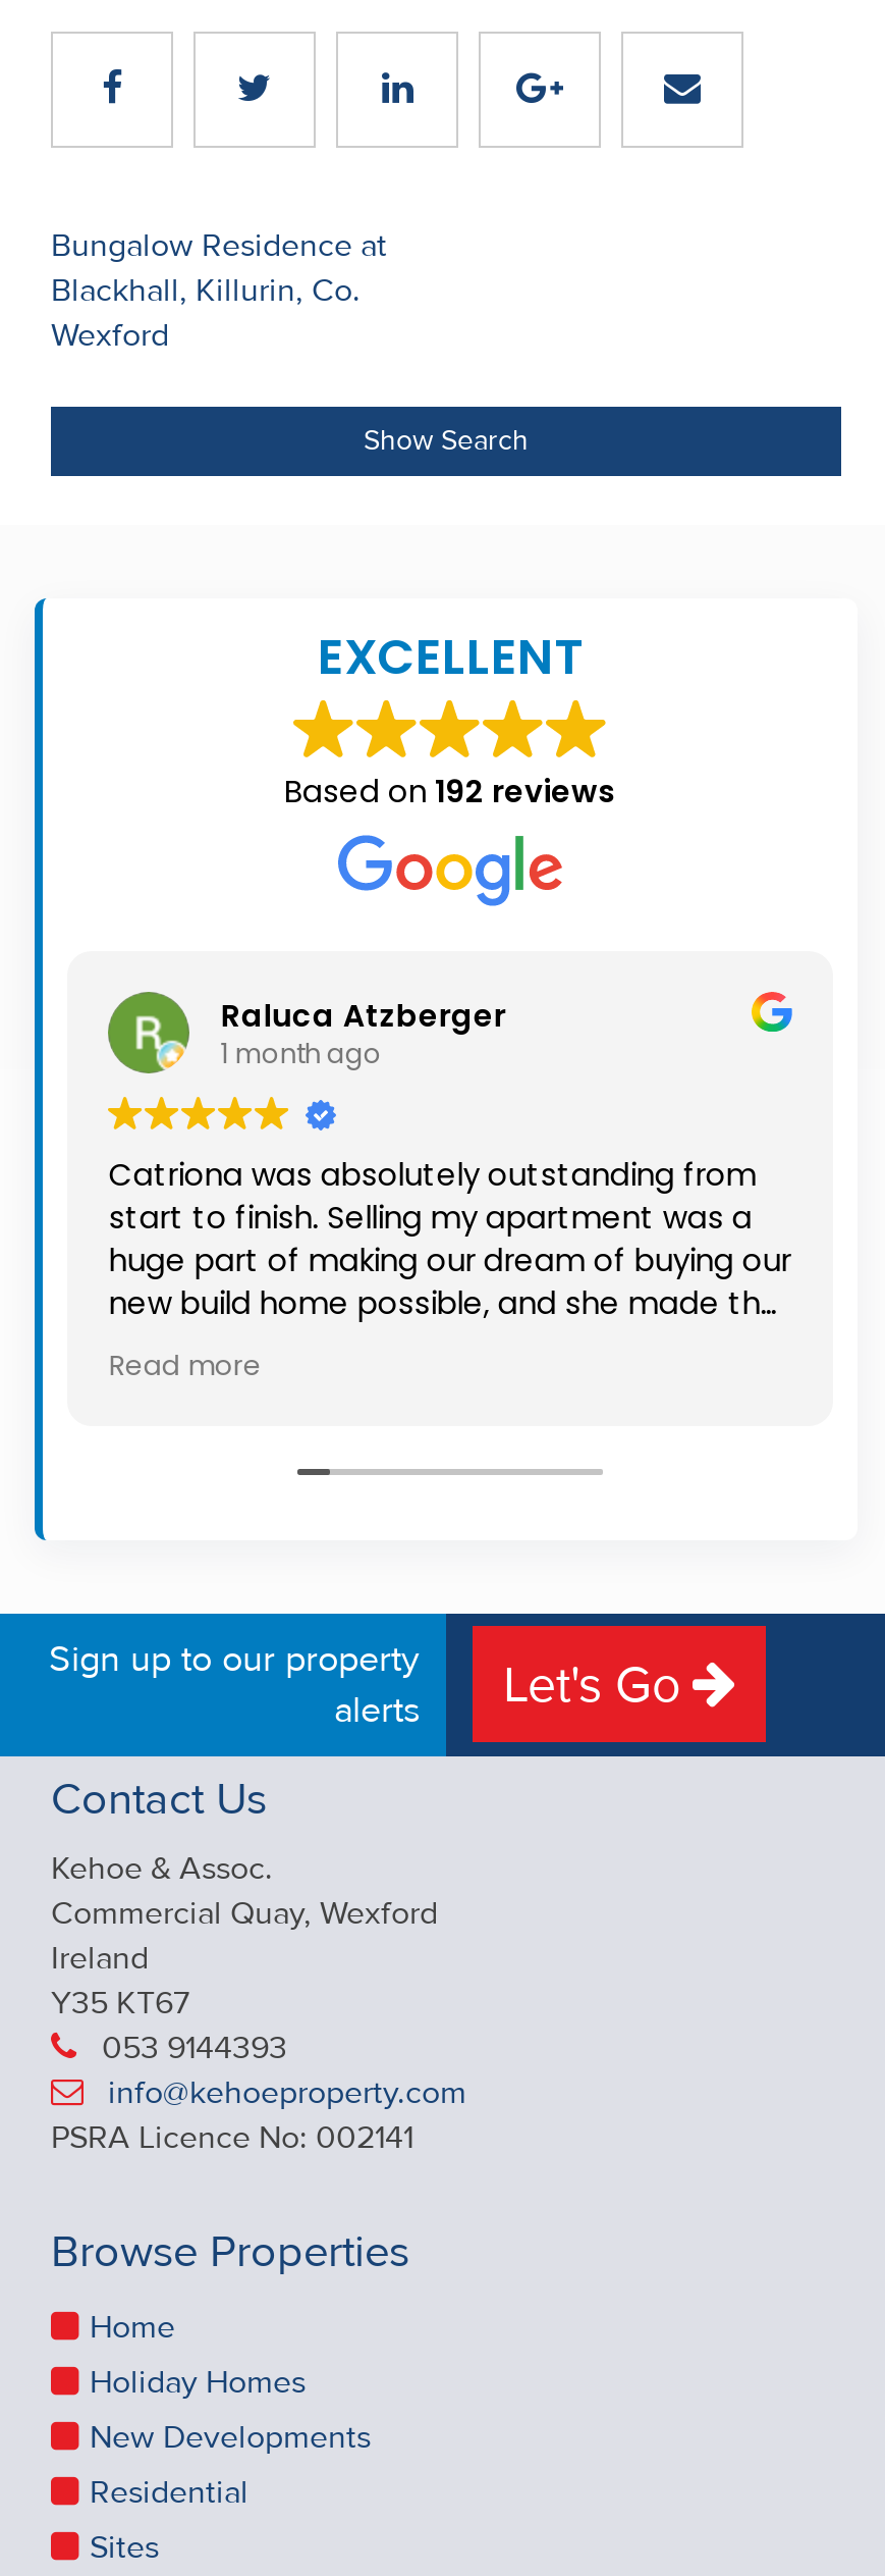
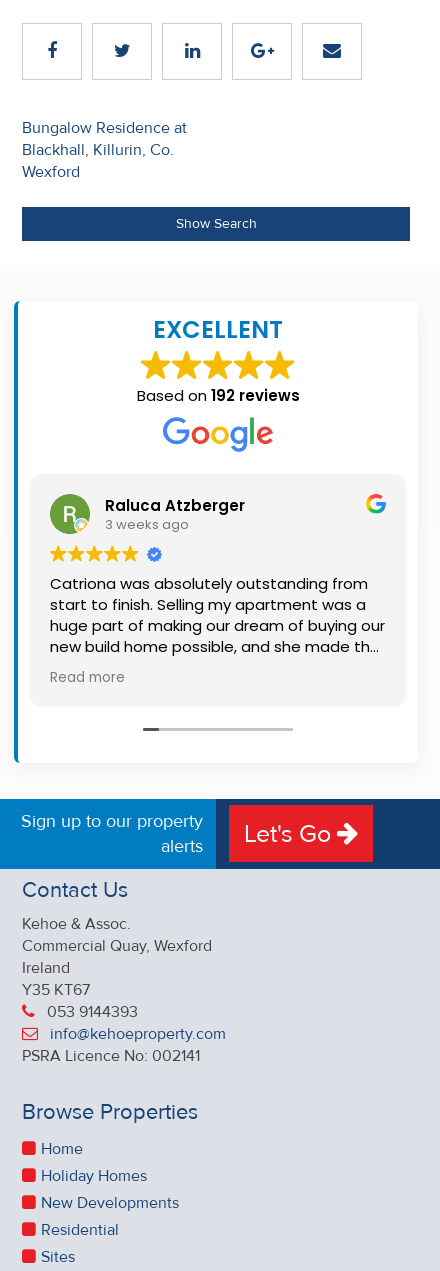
[221,1034,382,1072] 1 month ago -> [105,514,189,533] 3 weeks ago

